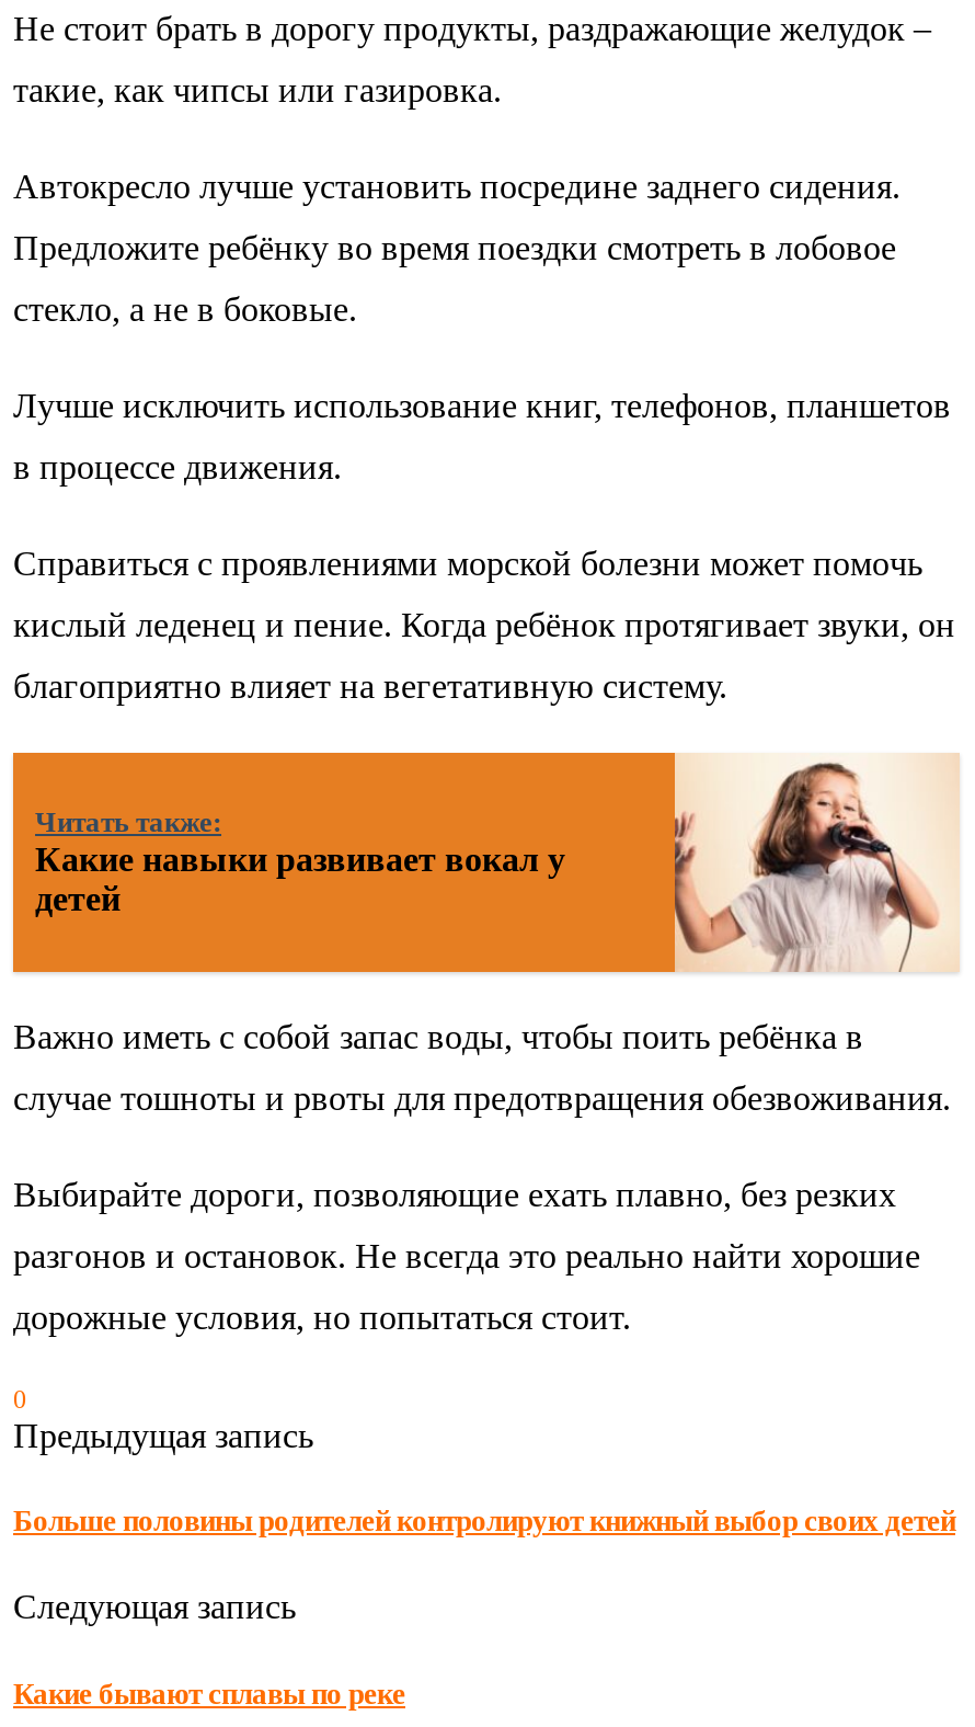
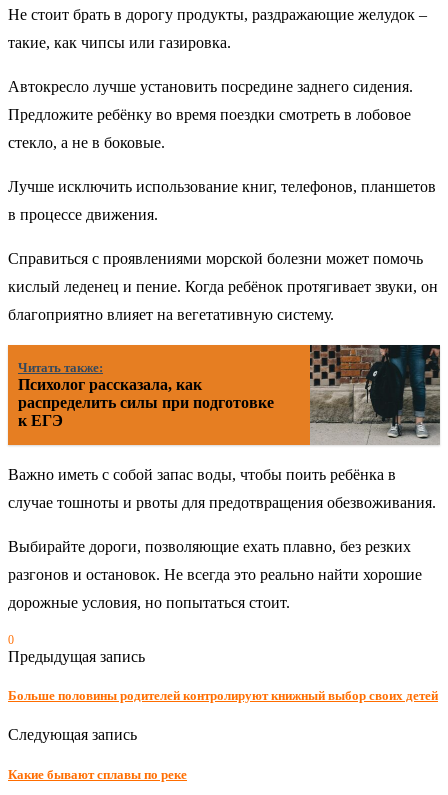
[673,753,960,970] [image] -> [309,344,441,445] [image]
[35,840,565,917] Какие навыки развивает вокал у | детей -> [18,376,274,429] Психолог рассказала, как | распределить силы при подготовке | к ЕГЭ

